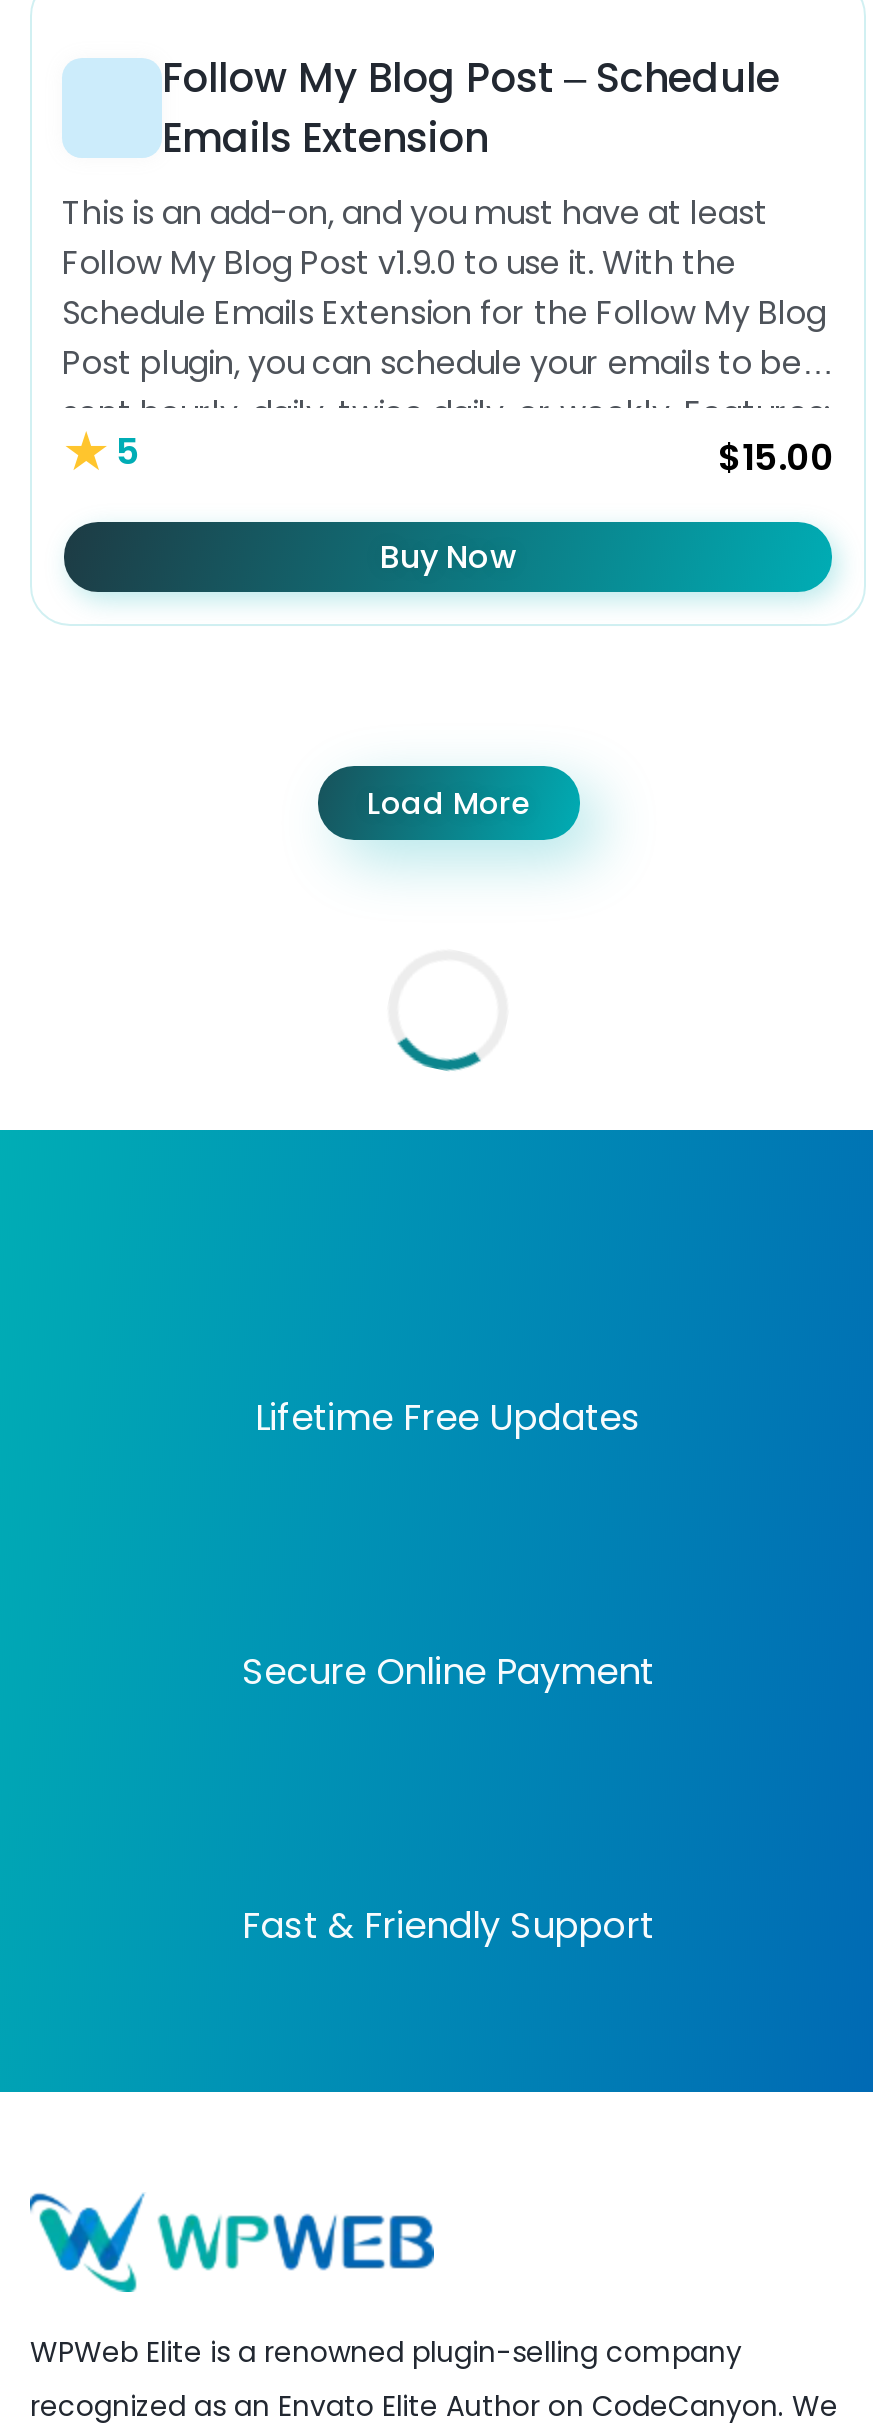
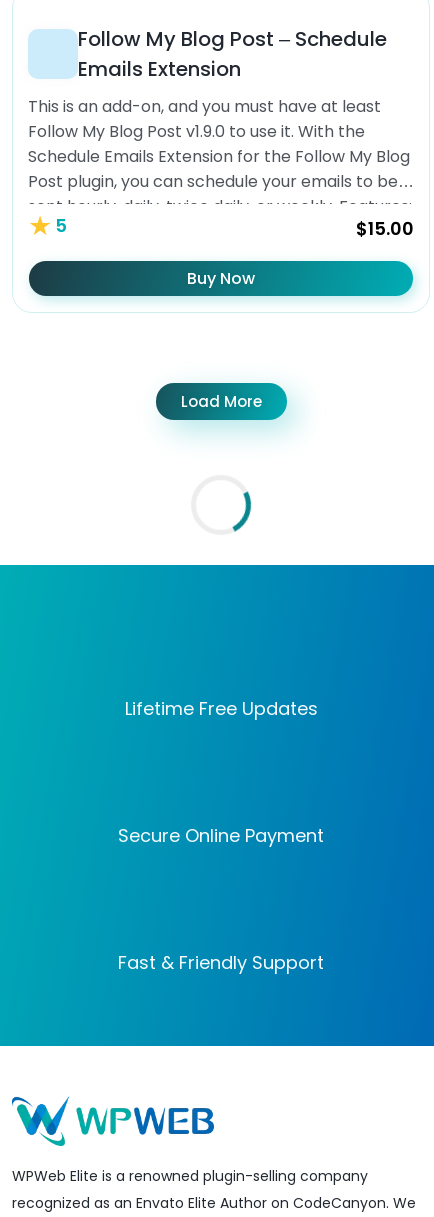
[398,984,508,1072] [image] -> [197,491,252,535] [image]

